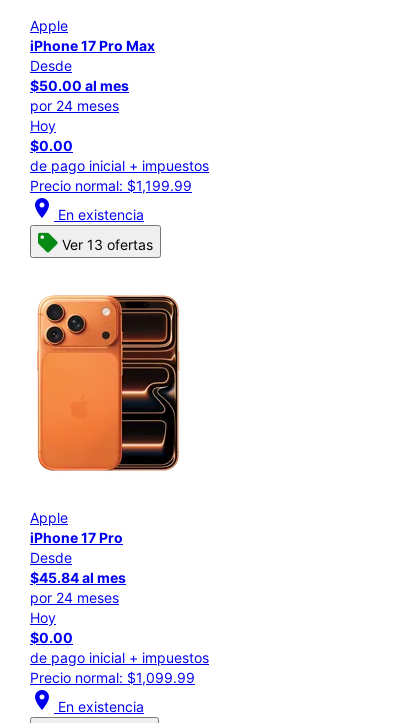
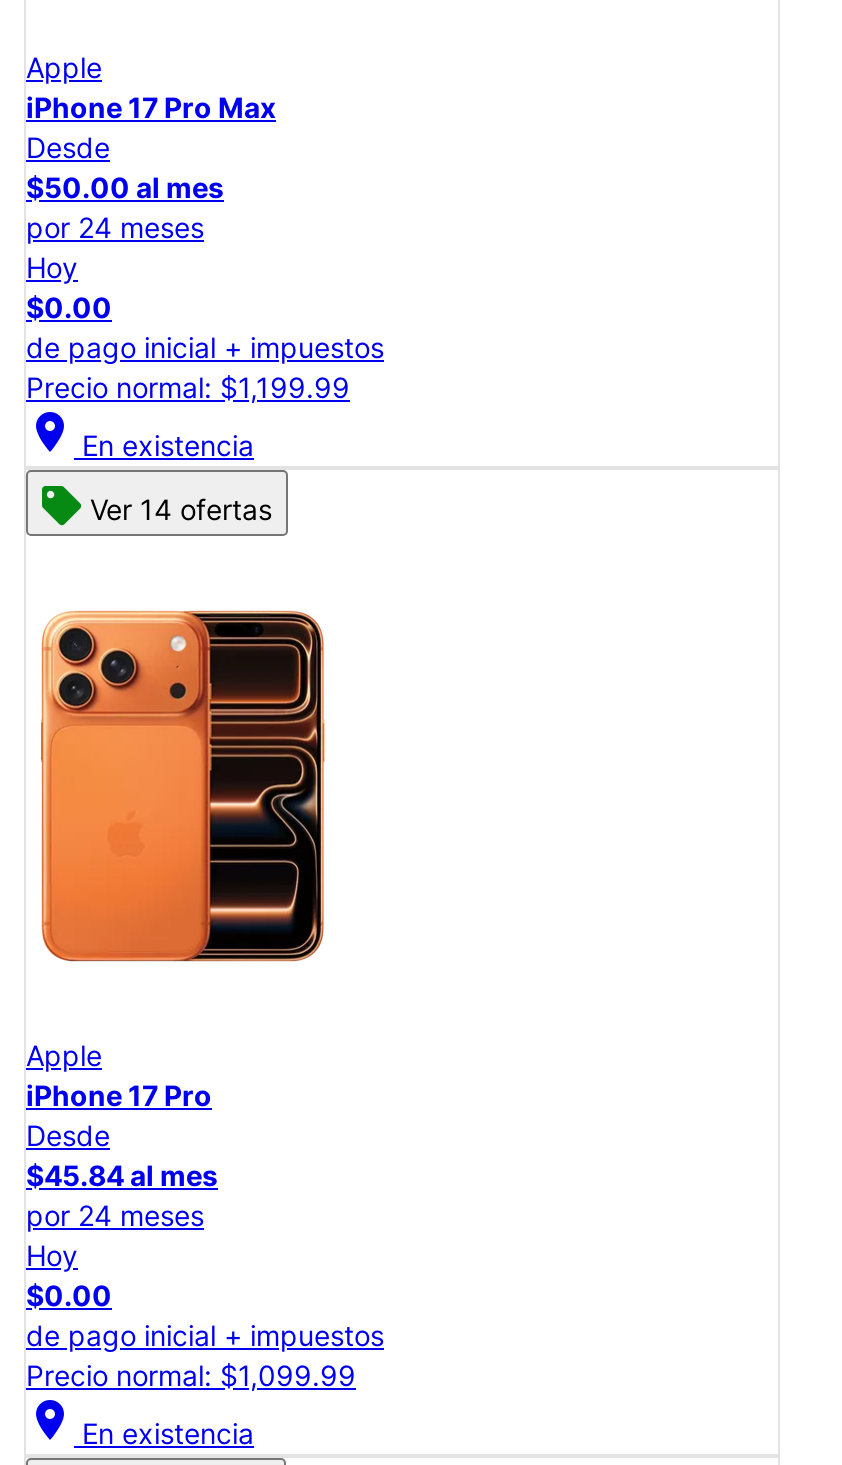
[62,236,153,253] Ver 13 ofertas -> [90,493,272,527] Ver 14 ofertas

